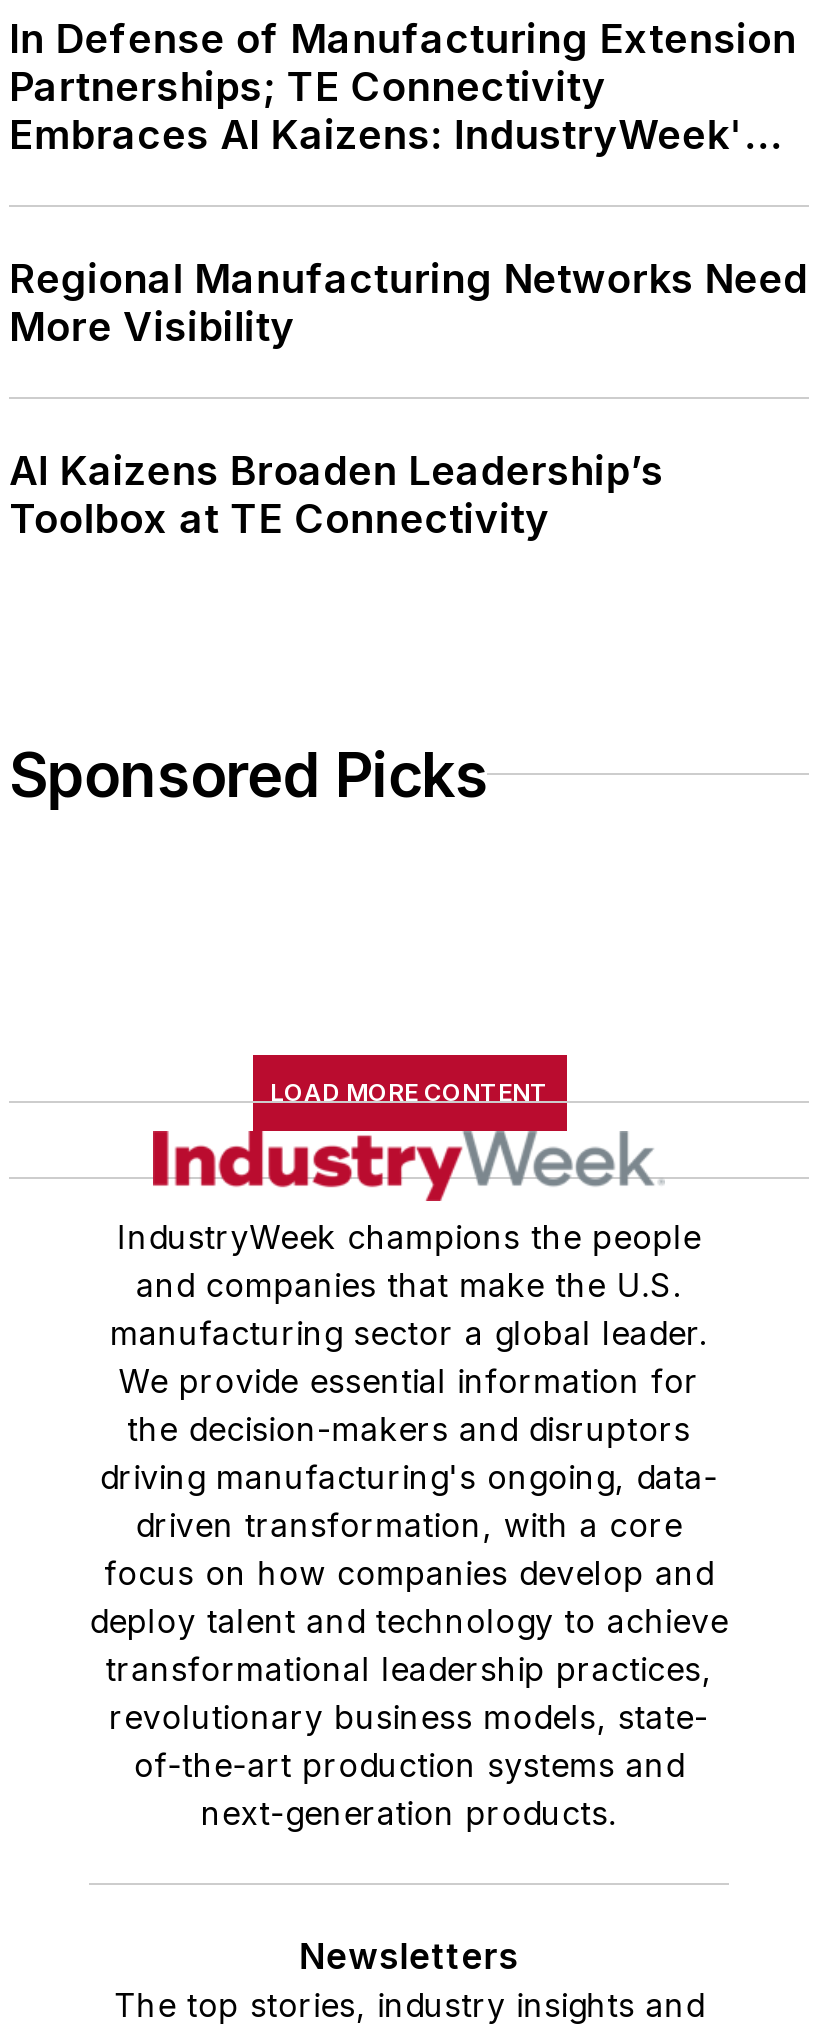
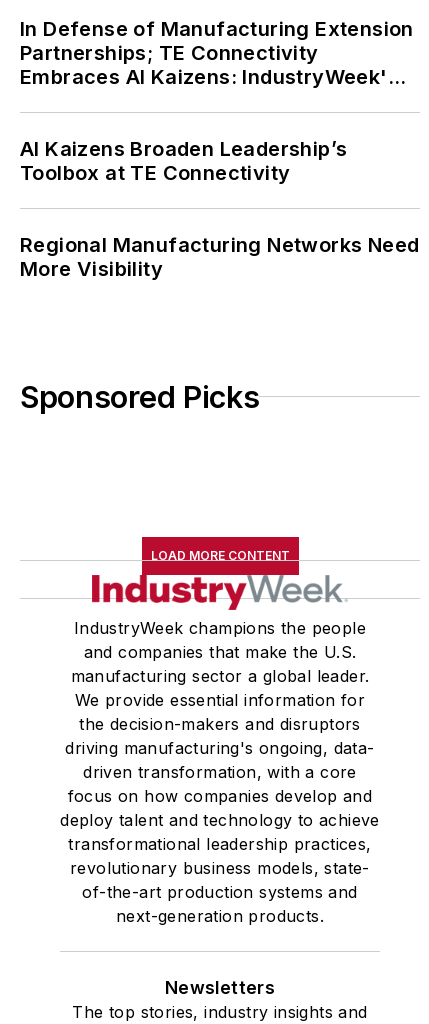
moved [9,255,808,351] -> [20,233,419,281]: Regional Manufacturing Networks Need | More Visibility
moved [9,447,664,543] -> [20,137,347,185]: AI Kaizens Broaden Leadership’s | Toolbox at TE Connectivity

